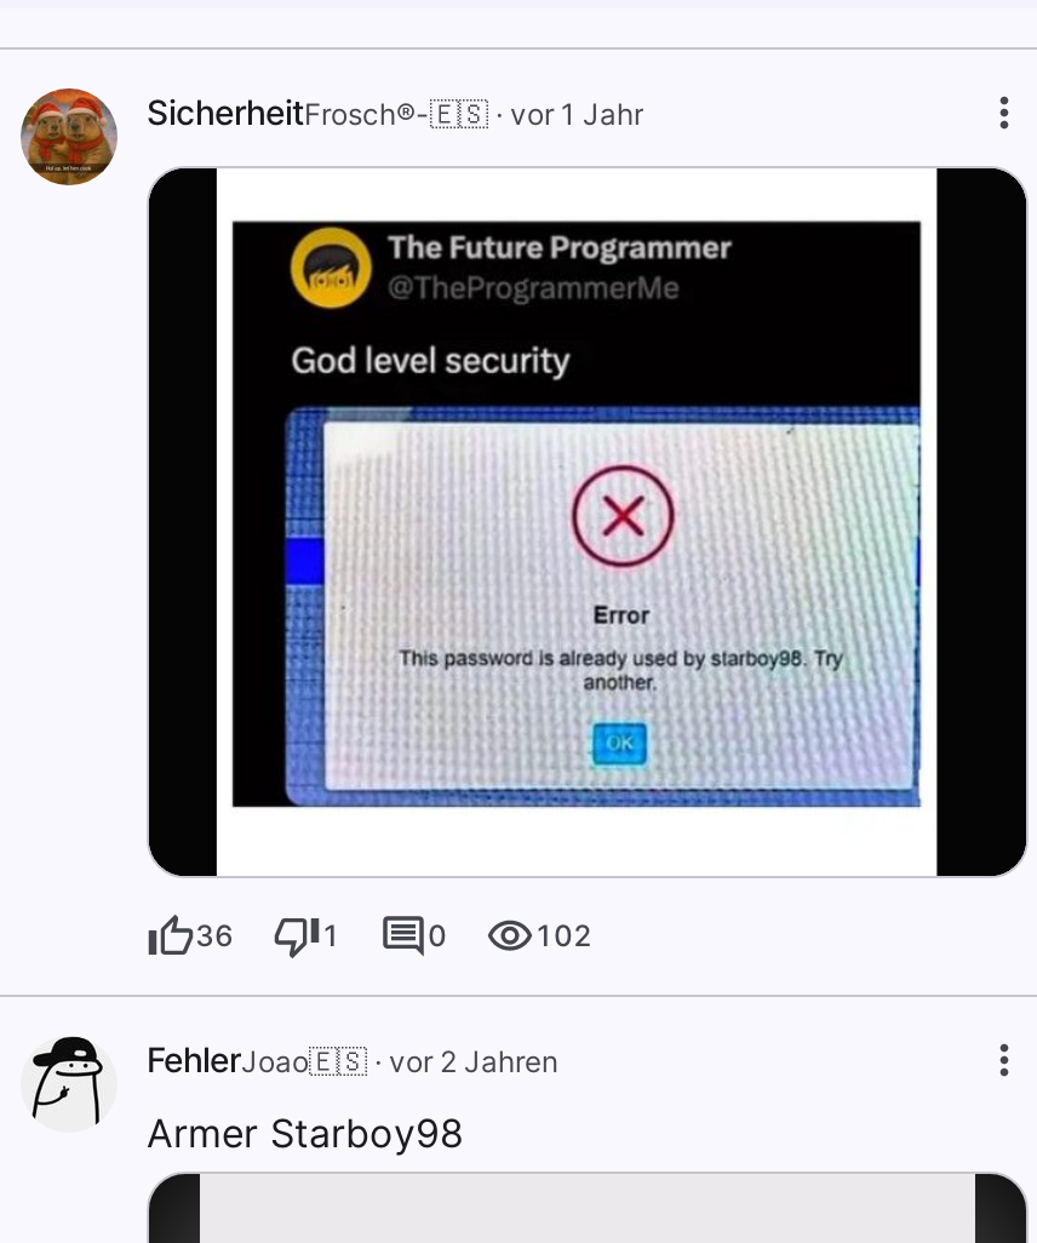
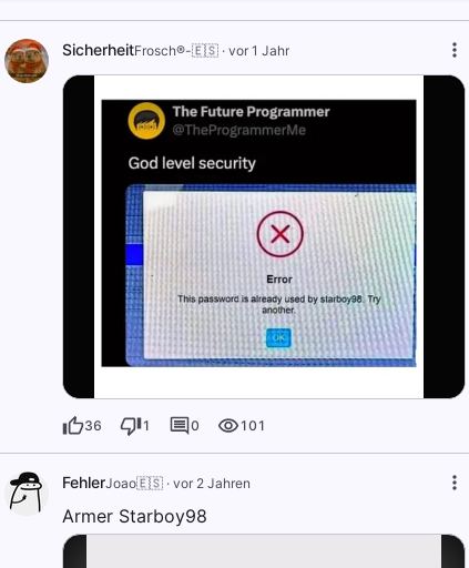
[534,917,592,953] 102 -> [239,418,266,434] 101

